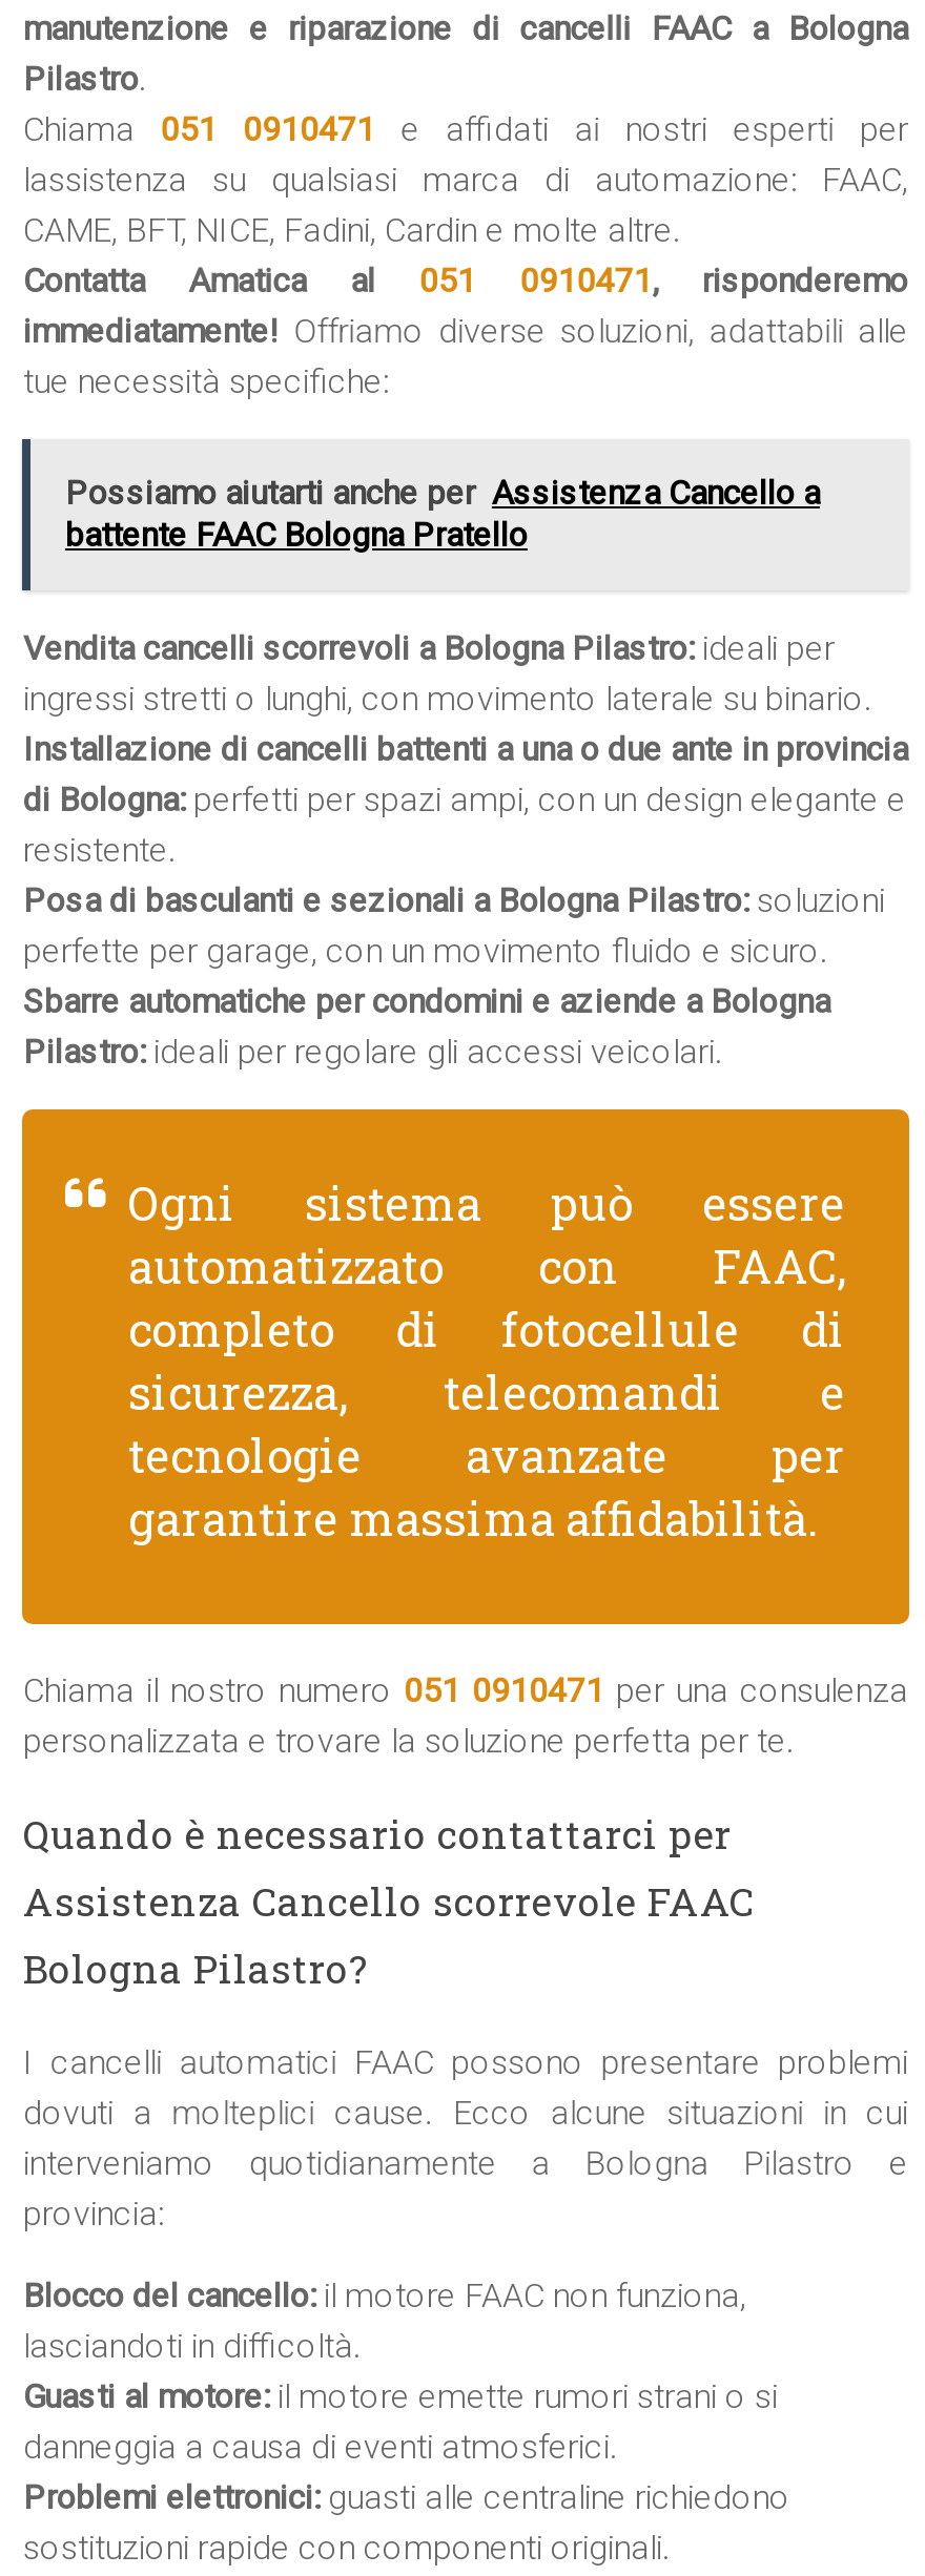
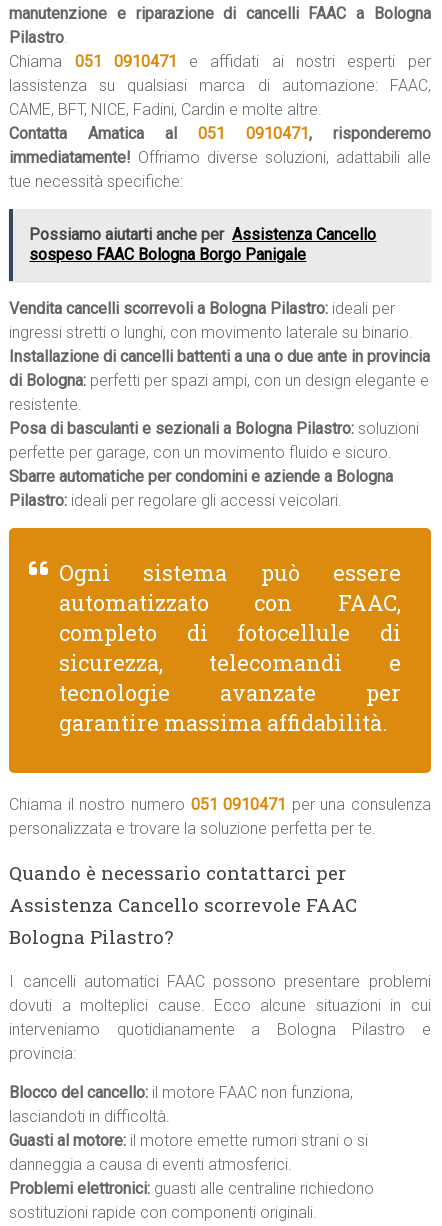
[65,473,820,555] Possiamo aiutarti anche per Assistenza Cancello a | battente FAAC Bologna Pratello -> [29,225,376,264] Possiamo aiutarti anche per Assistenza Cancello | sospeso FAAC Bologna Borgo Panigale

